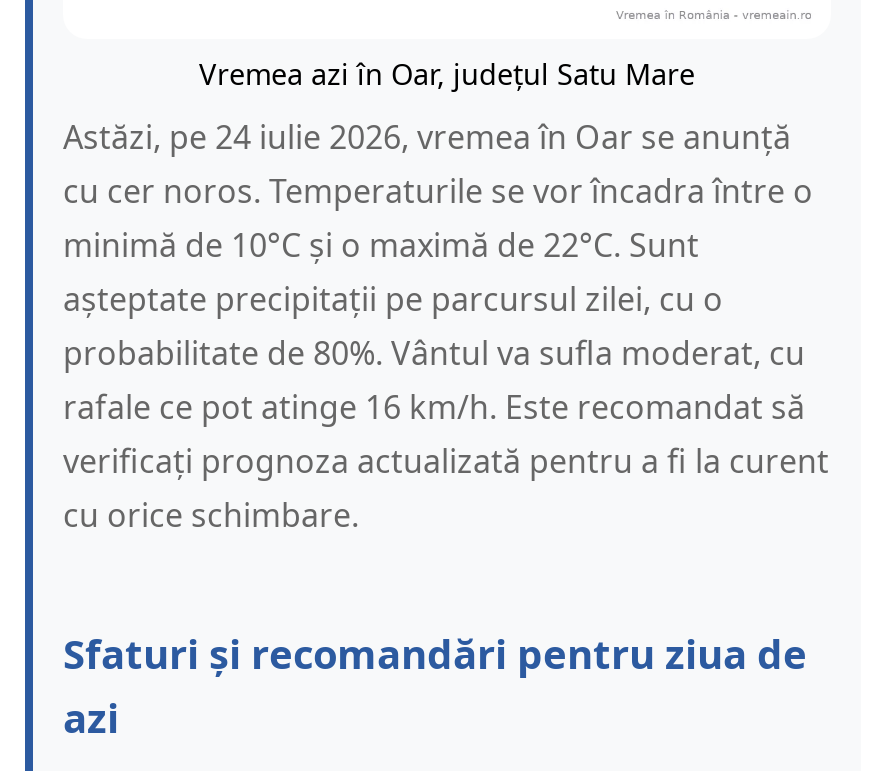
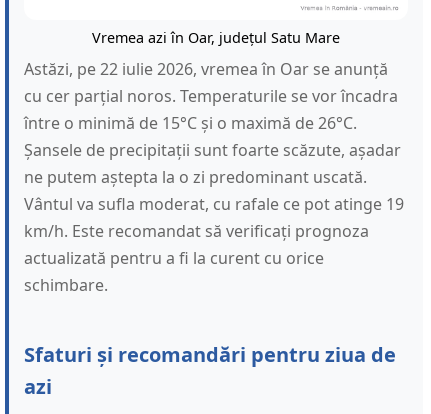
[63,116,829,538] Astăzi, pe 24 iulie 2026, vremea în Oar se anunță | cu cer noros. Temperaturile se vor încadra între o | minimă de 10°C și o maximă de 22°C. Sunt | așteptate precipitații pe parcursul zilei, cu o | probabilitate de 80%. Vântul va sufla moderat, cu | rafale ce pot atinge 16 km/h. Este recomandat să | verificați prognoza actualizată pentru a fi la curent | cu orice schimbare. -> [24,58,404,296] Astăzi, pe 22 iulie 2026, vremea în Oar se anunță | cu cer parțial noros. Temperaturile se vor încadra | între o minimă de 15°C și o maximă de 26°C. | Șansele de precipitații sunt foarte scăzute, așadar | ne putem aștepta la o zi predominant uscată. | Vântul va sufla moderat, cu rafale ce pot atinge 19 | km/h. Este recomandat să verificați prognoza | actualizată pentru a fi la curent cu orice | schimbare.

